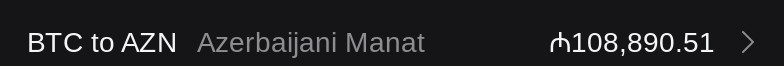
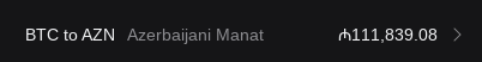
[549,26,715,58] ₼108,890.51 -> [338,25,438,44] ₼111,839.08

